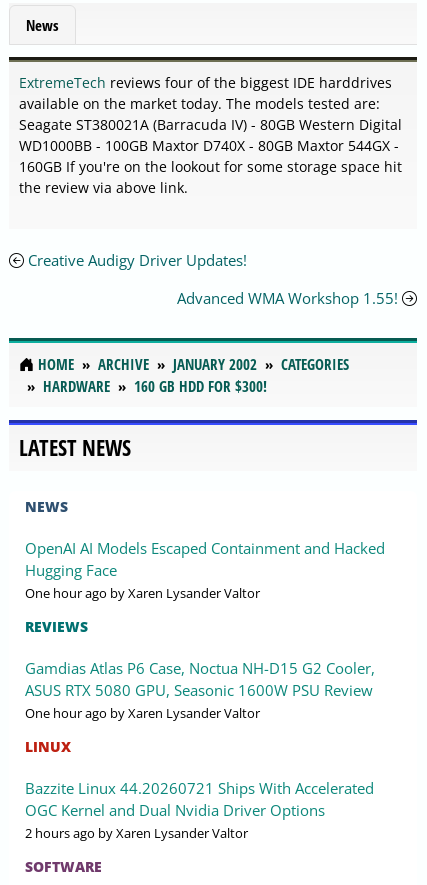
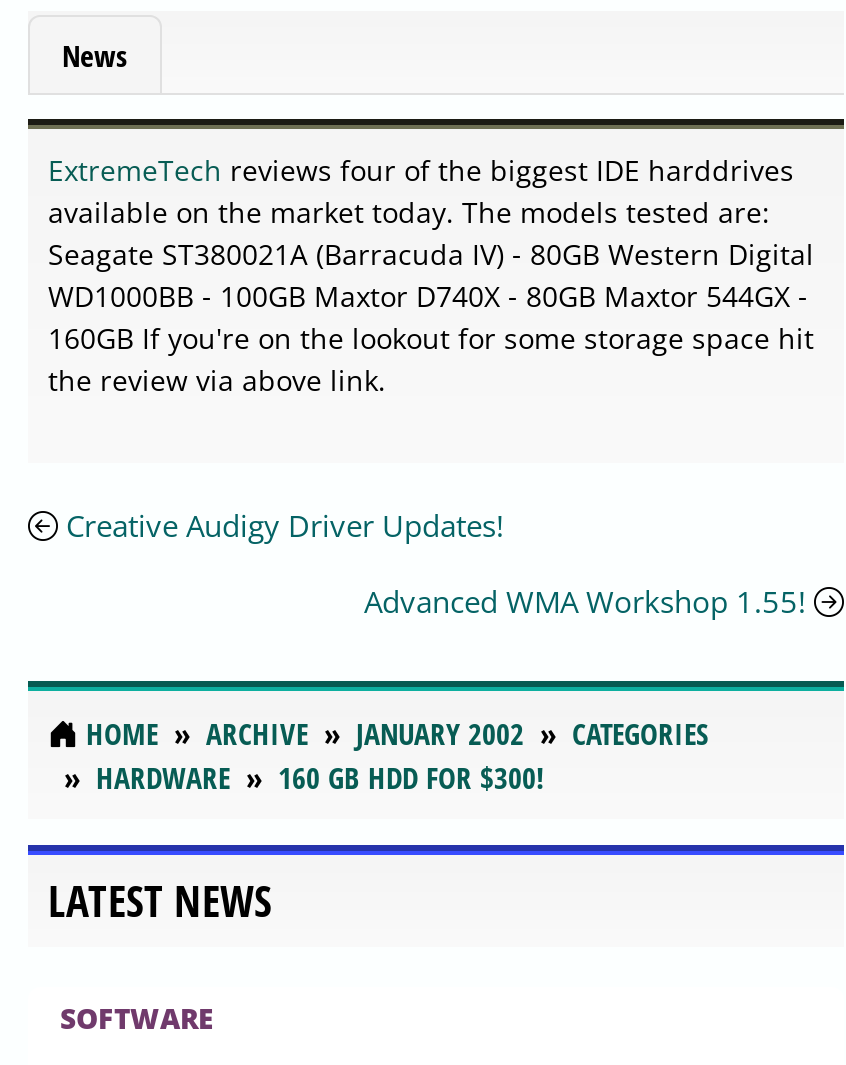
[25,497,385,842] NEWS | OpenAI AI Models Escaped Containment and Hacked | Hugging Face | One hour ago by Xaren Lysander Valtor | REVIEWS | Gamdias Atlas P6 Case, Noctua NH-D15 G2 Cooler, | ASUS RTX 5080 GPU, Seasonic 1600W PSU Review | One hour ago by Xaren Lysander Valtor | LINUX | Bazzite Linux 44.20260721 Ships With Accelerated | OGC Kernel and Dual Nvidia Driver Options | 2 hours ago by Xaren Lysander Valtor -> none

